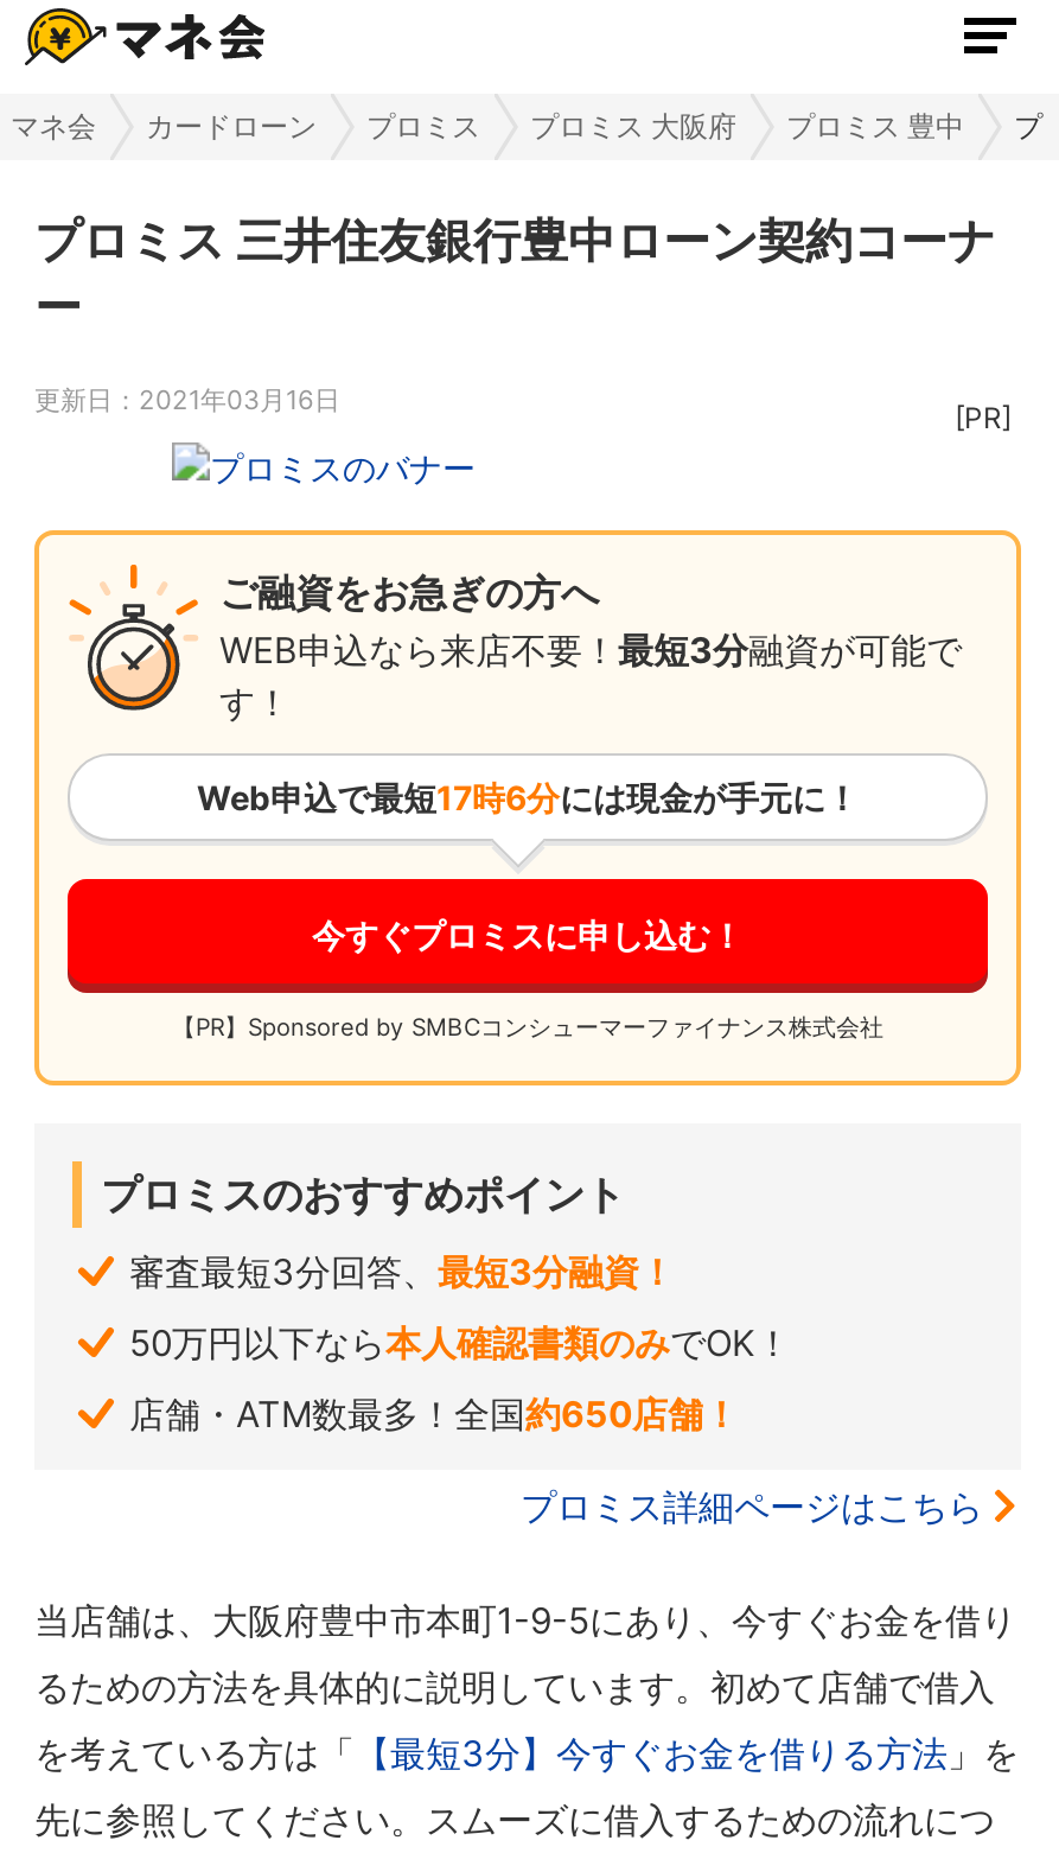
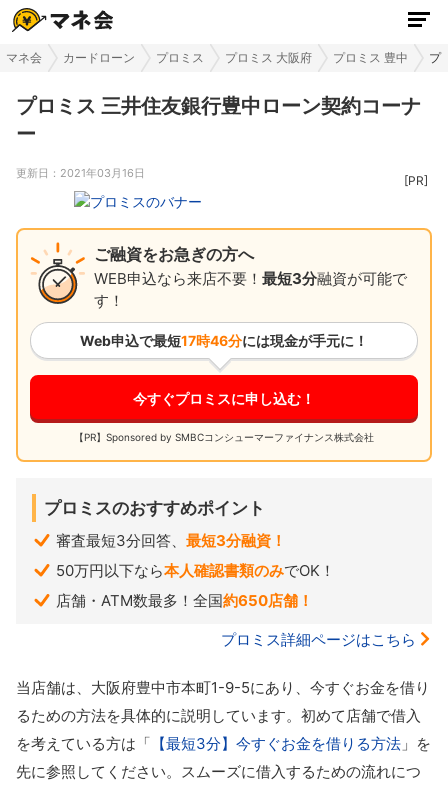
[197,777,859,817] Web申込で最短17時6分には現金が手元に！ -> [80,332,368,349] Web申込で最短17時46分には現金が手元に！

